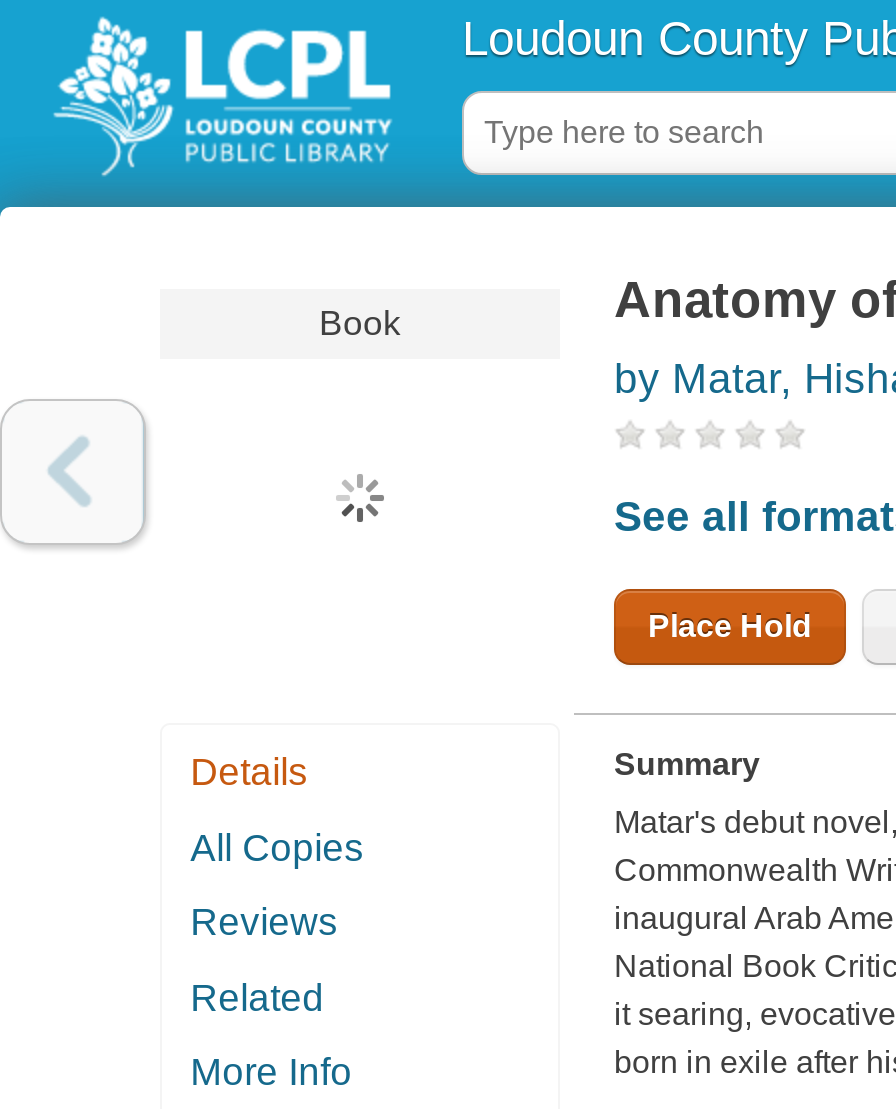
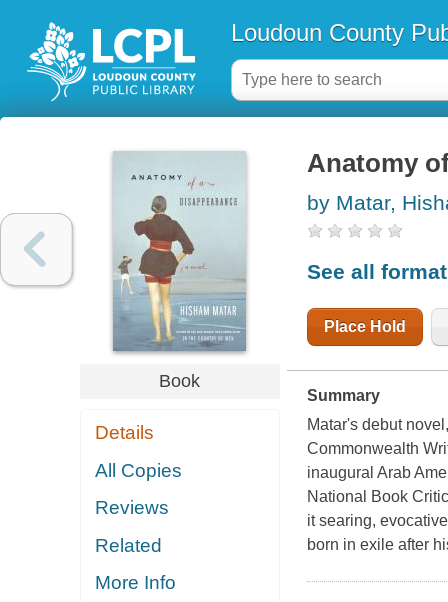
moved [319,303,401,343] -> [159,371,200,391]: Book
none -> [111,150,248,355] [image]

